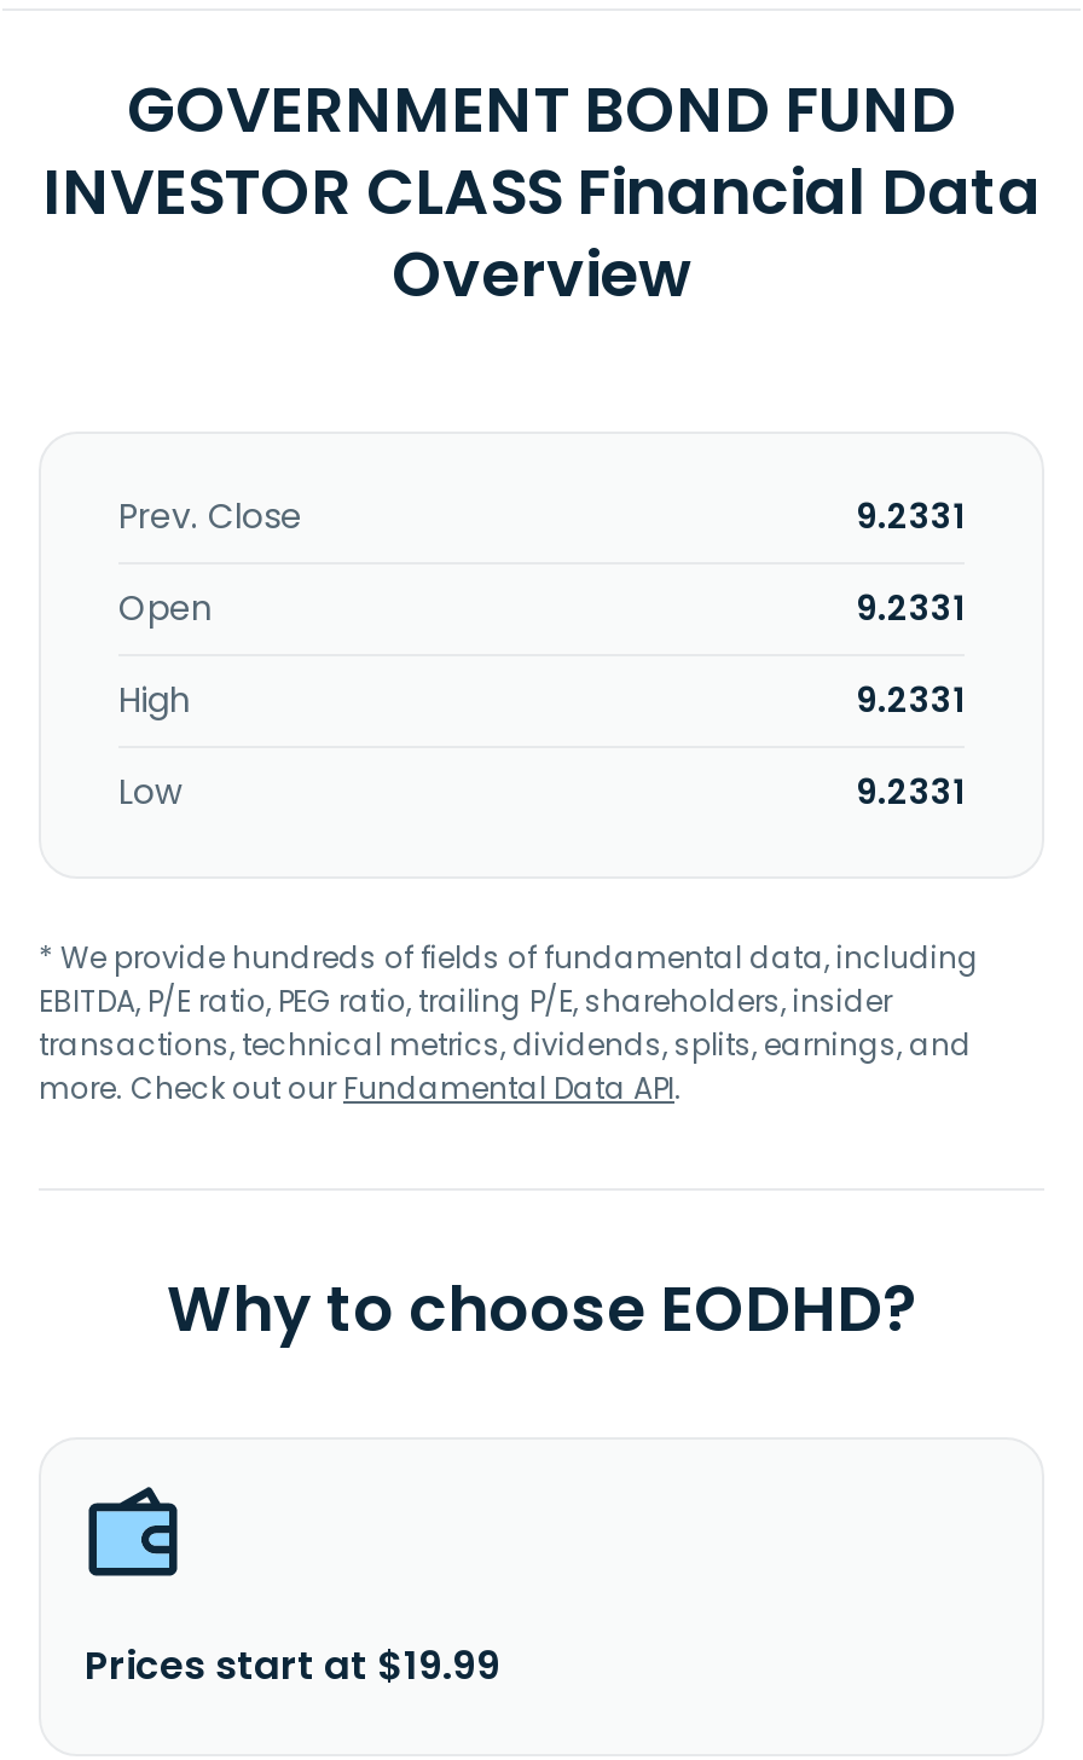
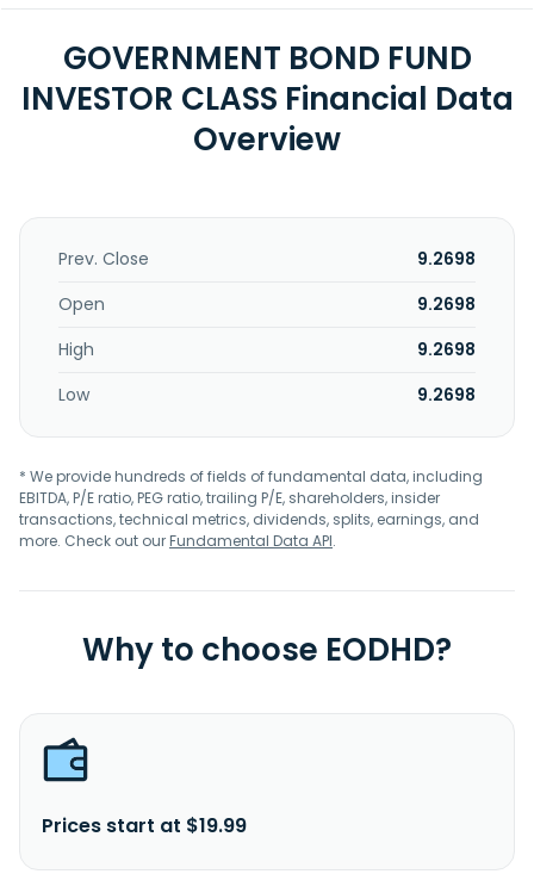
[856,492,965,540] 9.2331 -> [417,247,476,271] 9.2698
[856,584,965,632] 9.2331 -> [417,292,476,316] 9.2698
[856,676,965,724] 9.2331 -> [417,337,476,361] 9.2698
[856,768,965,816] 9.2331 -> [417,383,476,407] 9.2698

